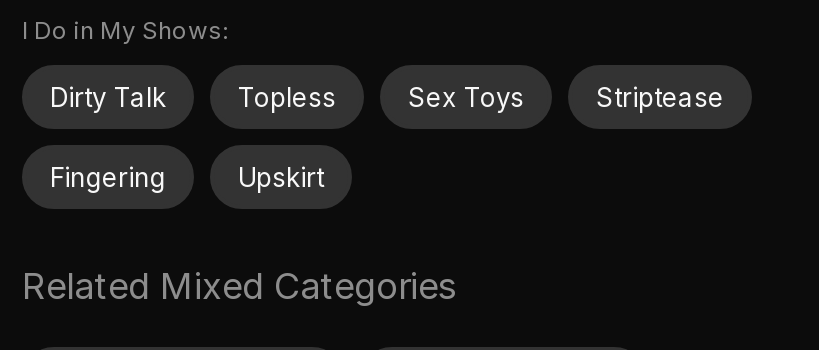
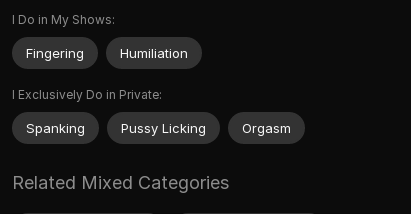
[50,81,724,113] Dirty Talk | Topless | Sex Toys | Striptease -> none
moved [50,161,166,193] -> [26,44,84,60]: Fingering
[238,161,324,193] Upskirt -> [12,44,291,135] Humiliation | I Exclusively Do in Private: | Spanking | Pussy Licking | Orgasm

